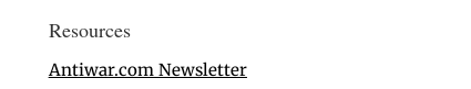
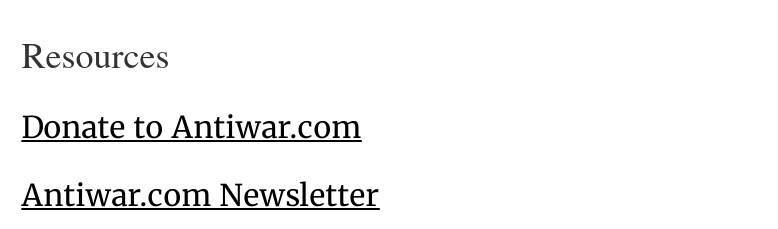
none -> [22,107,362,145] Donate to Antiwar.com

